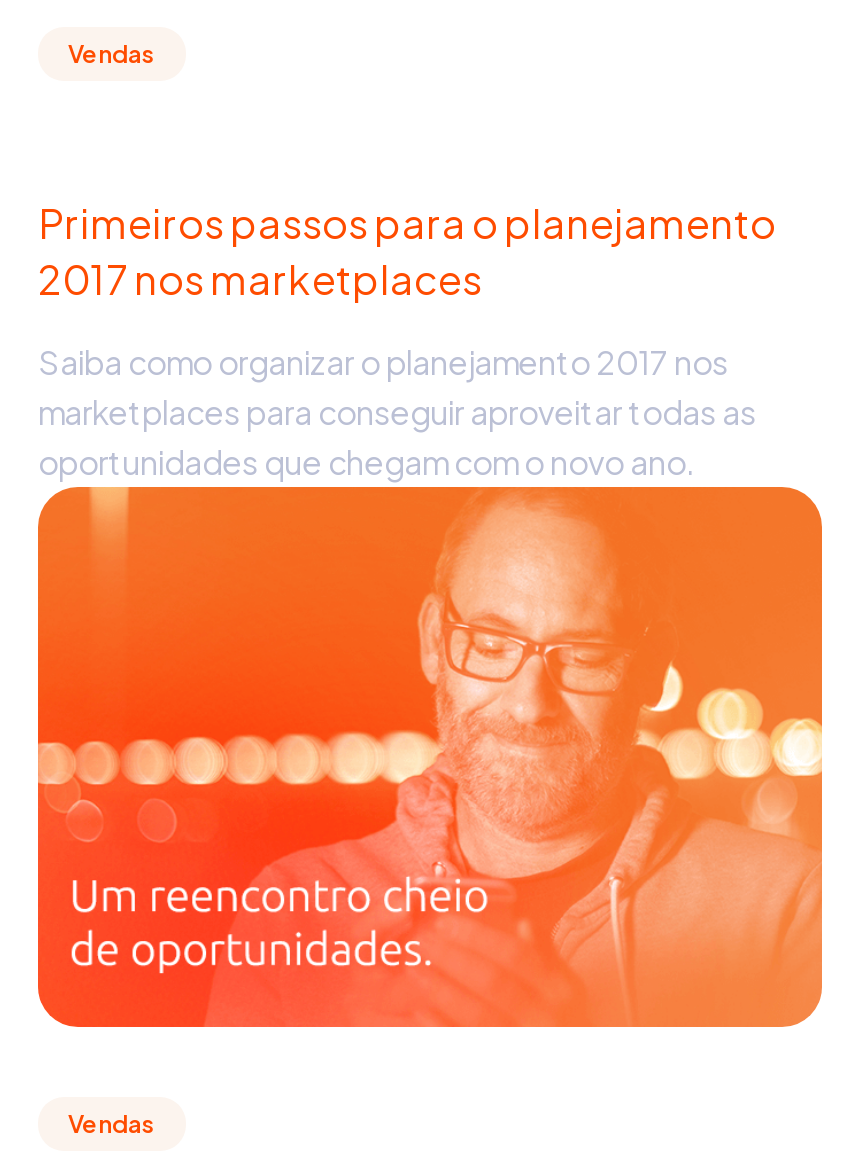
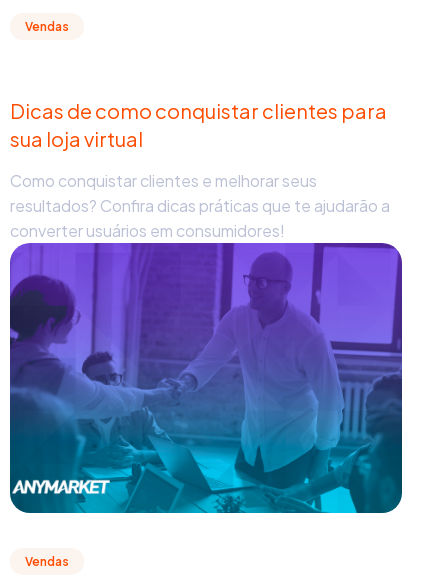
[38,197,776,303] Primeiros passos para o planejamento | 2017 nos marketplaces -> [10,98,387,151] Dicas de como conquistar clientes para | sua loja virtual
[38,341,756,483] Saiba como organizar o planejamento 2017 nos | marketplaces para conseguir aproveitar todas as | oportunidades que chegam com o novo ano. -> [10,170,390,241] Como conquistar clientes e melhorar seus | resultados? Confira dicas práticas que te ajudarão a | converter usuários em consumidores!
[36,485,824,1029] [image] -> [9,242,403,514] [image]

